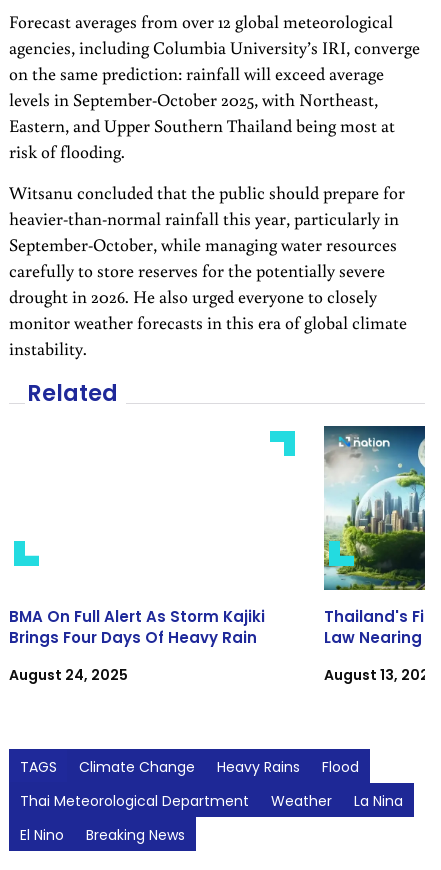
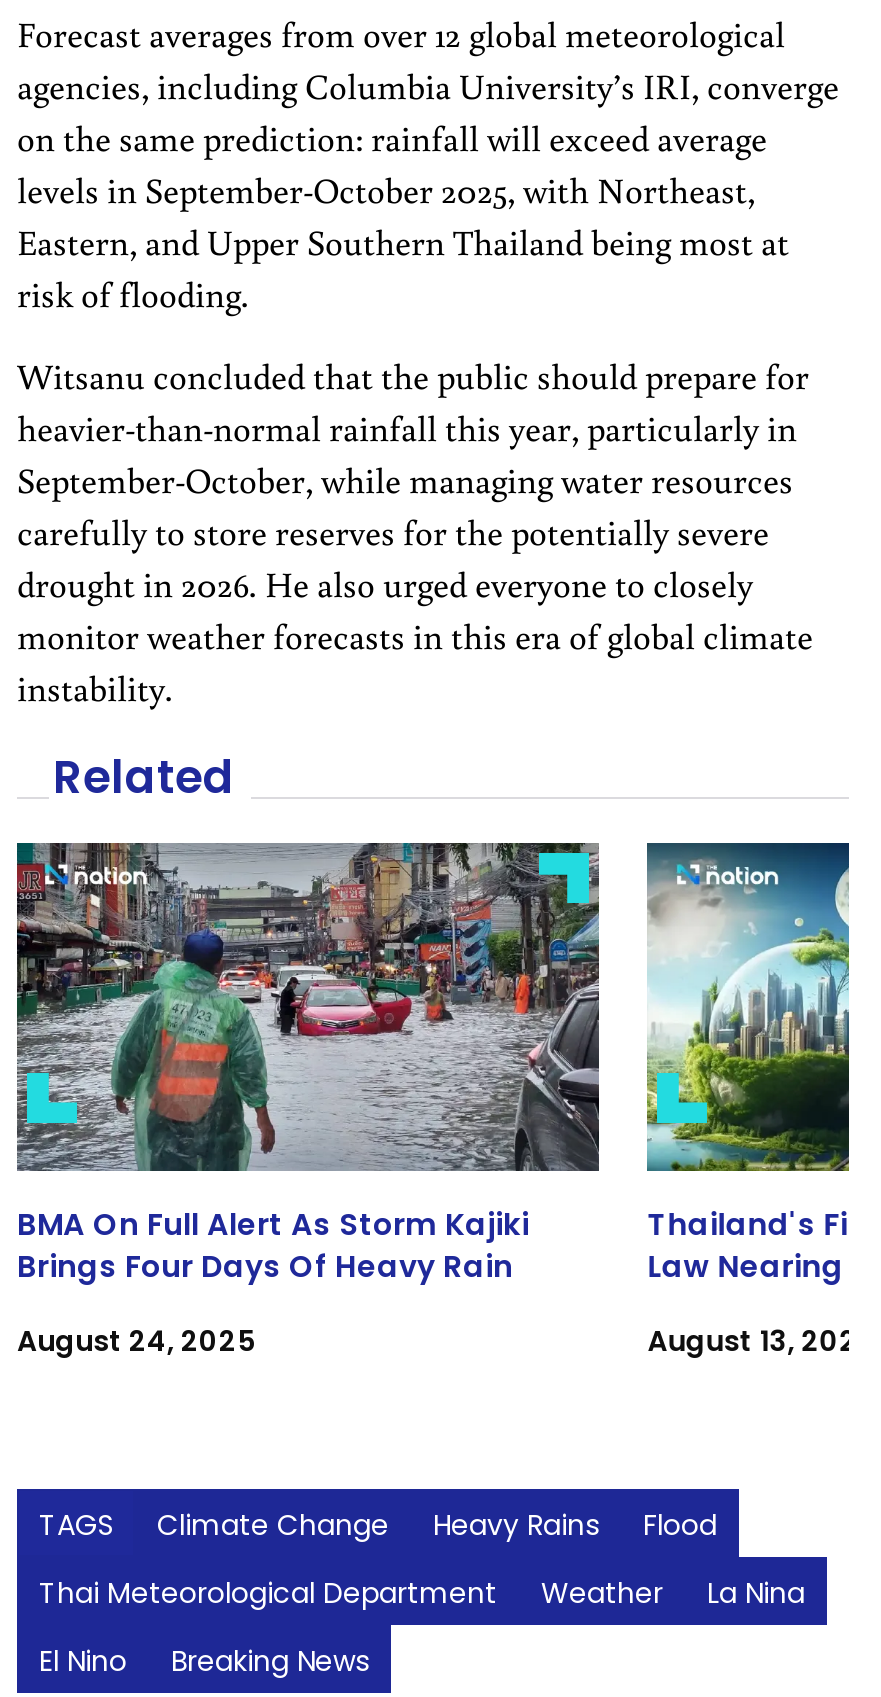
none -> [15,841,601,1173] [image]

